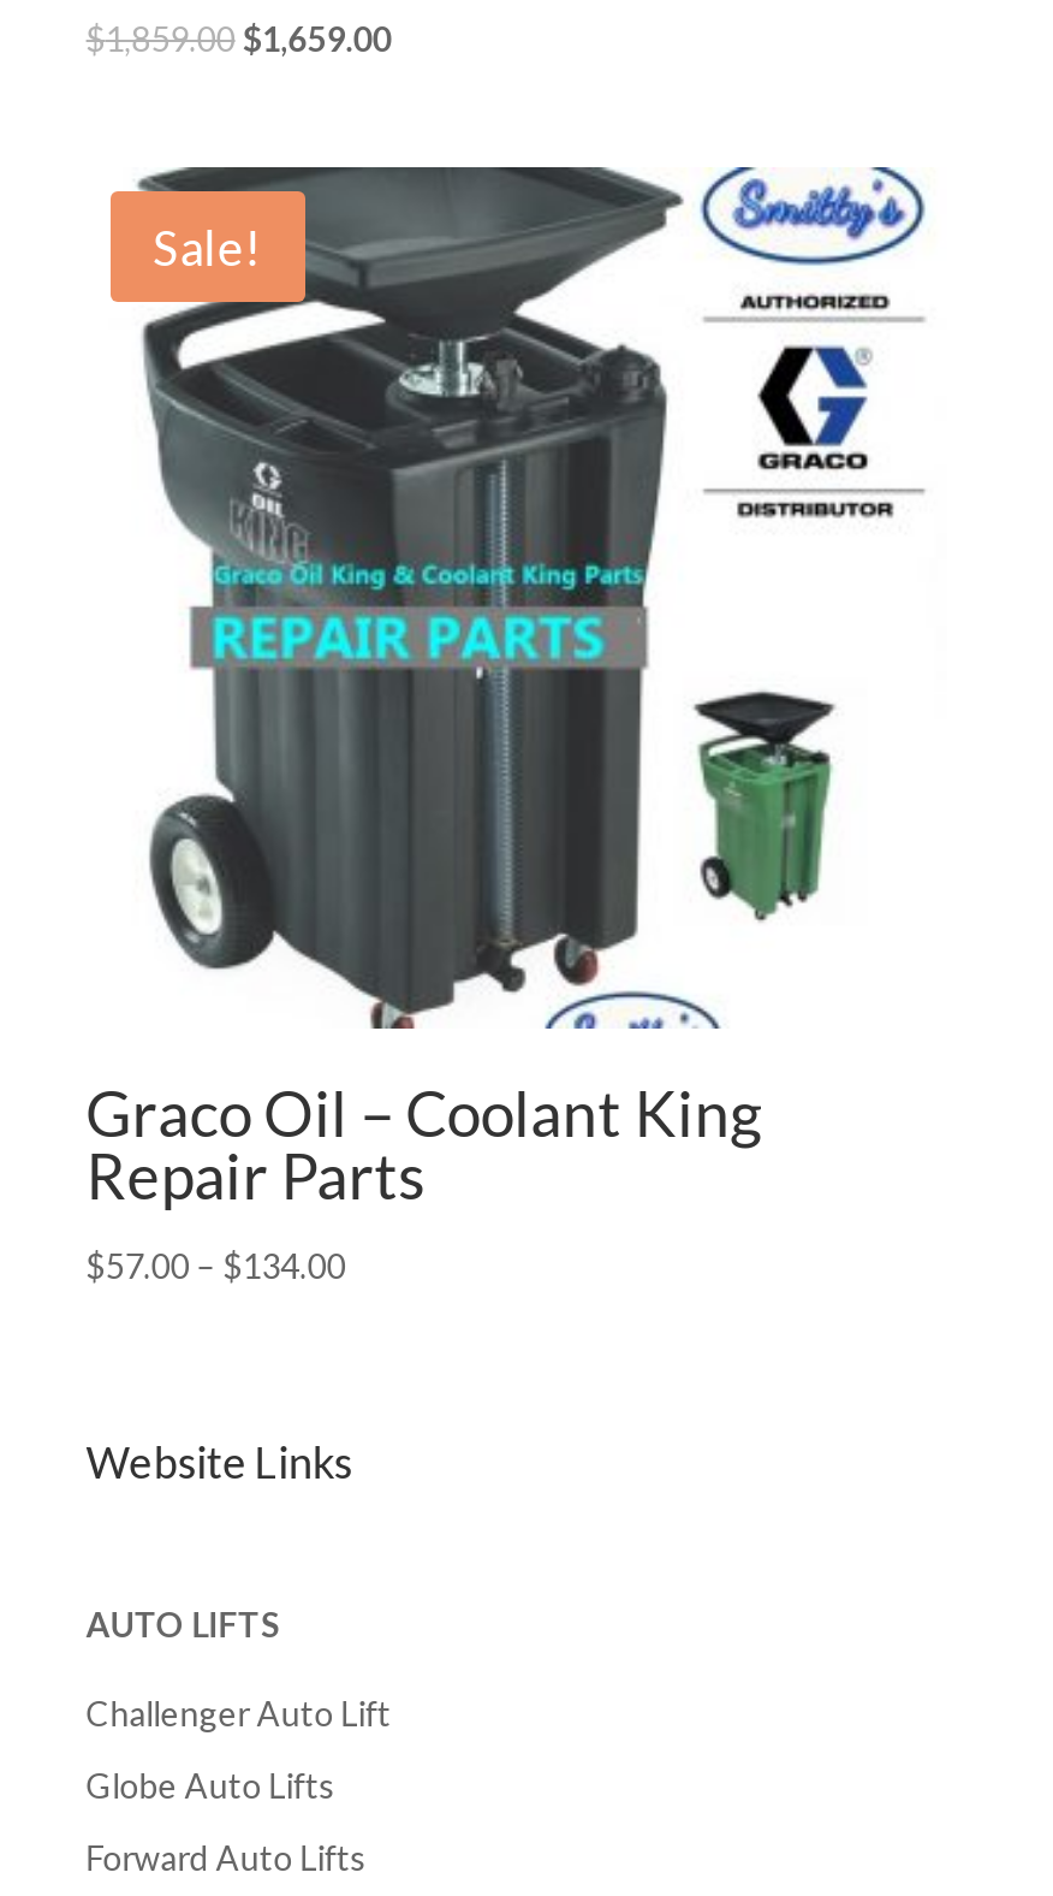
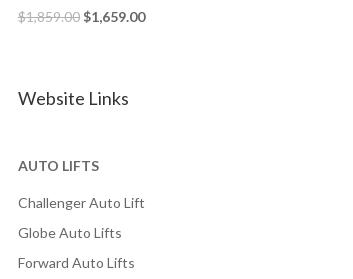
[108,164,928,1030] [image] | Sale! -> none
[86,1075,764,1286] Graco Oil – Coolant King | Repair Parts | $57.00 – $134.00 -> none

